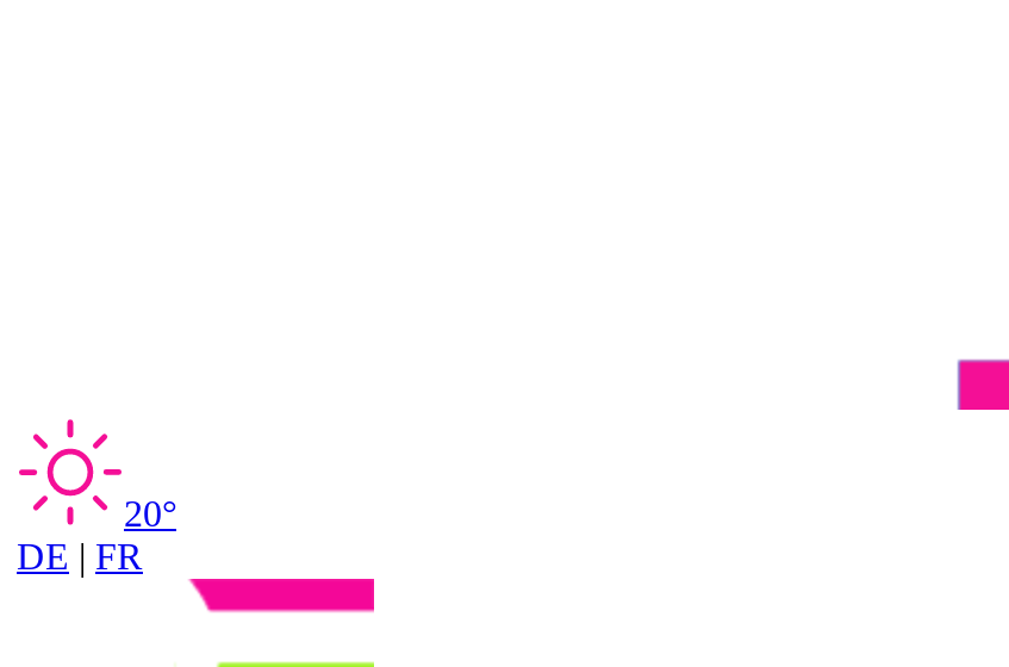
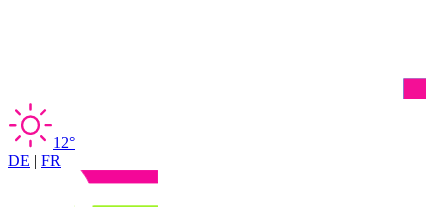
[124,493,176,534] 20° -> [53,134,75,151] 12°

